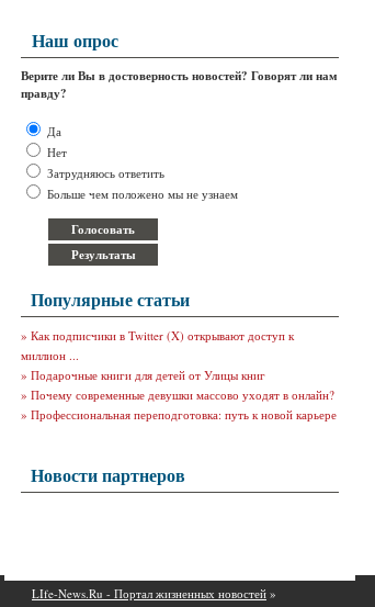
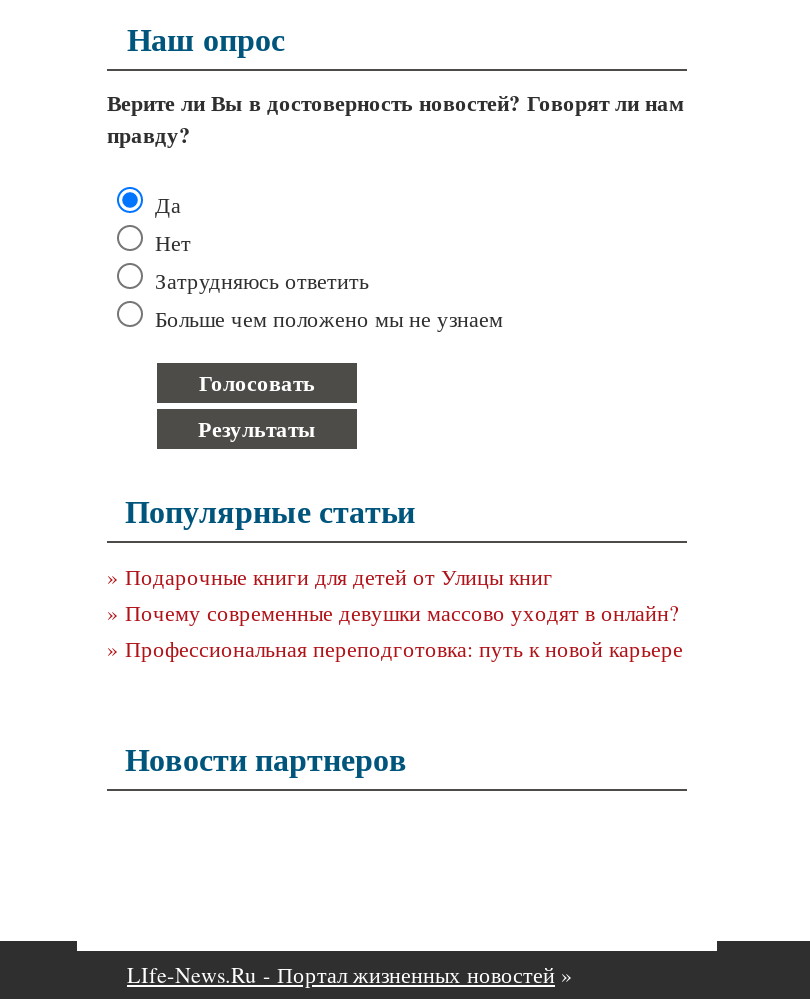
[21,327,294,363] » Как подписчики в Twitter (X) открывают доступ к | миллион ... -> none

